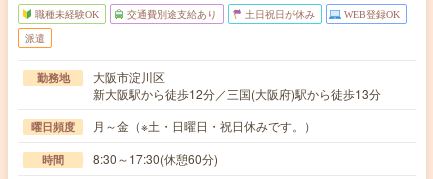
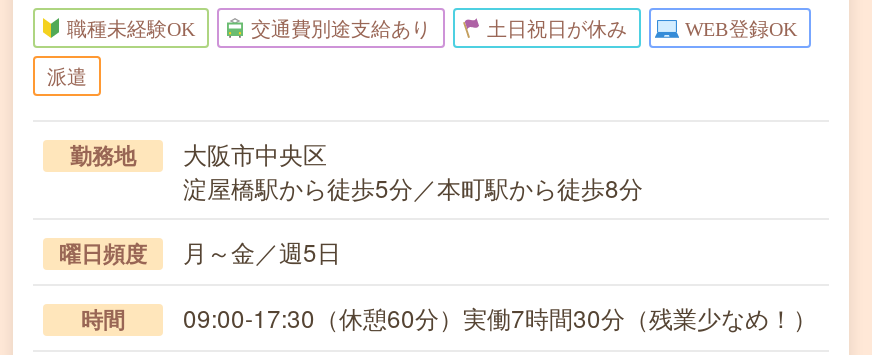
[93,68,381,102] 大阪市淀川区 | 新大阪駅から徒歩12分／三国(大阪府)駅から徒歩13分 -> [183,136,643,204] 大阪市中央区 | 淀屋橋駅から徒歩5分／本町駅から徒歩8分
[93,117,316,134] 月～金（※土・日曜日・祝日休みです。） -> [183,234,341,268] 月～金／週5日
[93,150,218,167] 8:30～17:30(休憩60分) -> [183,300,817,334] 09:00-17:30（休憩60分）実働7時間30分（残業少なめ！）

